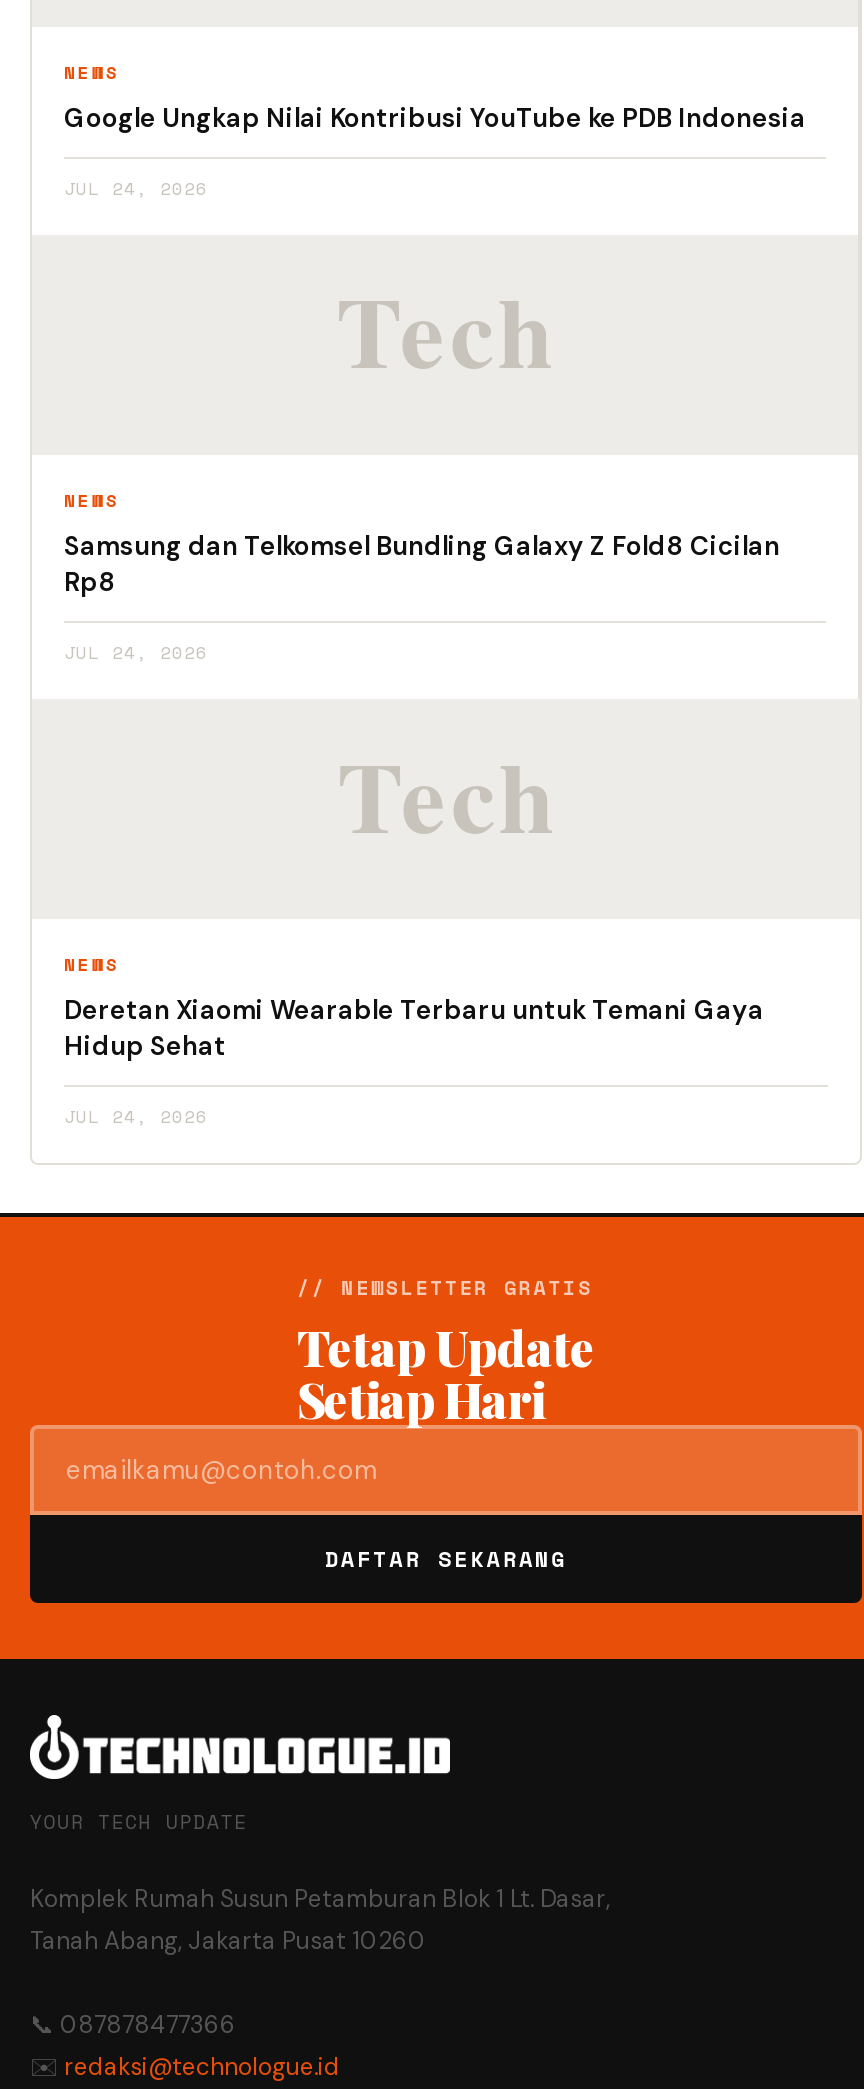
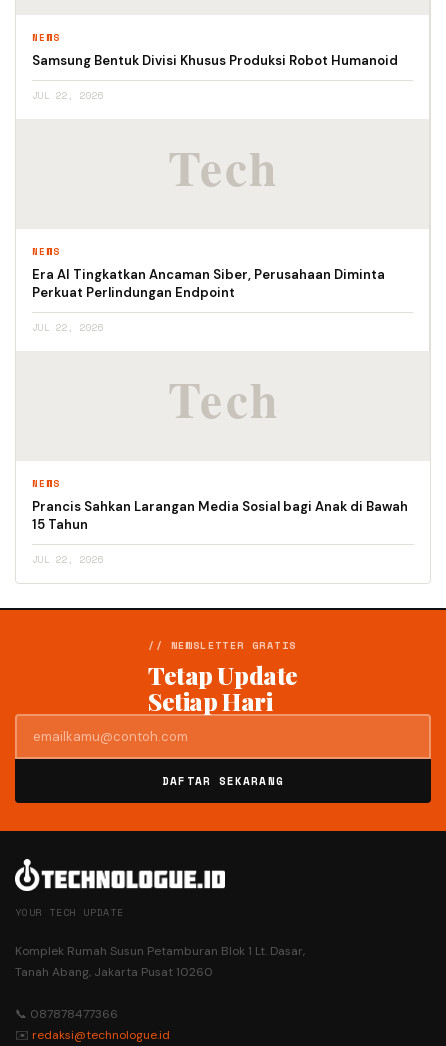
[64,102,806,136] Google Ungkap Nilai Kontribusi YouTube ke PDB Indonesia -> [32,52,398,69] Samsung Bentuk Divisi Khusus Produksi Robot Humanoid
[64,176,208,202] JUL 24, 2026 -> [32,89,104,102] JUL 22, 2026
[64,530,780,600] Samsung dan Telkomsel Bundling Galaxy Z Fold8 Cicilan | Rp8 -> [32,266,385,301] Era AI Tingkatkan Ancaman Siber, Perusahaan Diminta | Perkuat Perlindungan Endpoint
[64,640,208,666] JUL 24, 2026 -> [32,321,104,334] JUL 22, 2026
[64,994,764,1064] Deretan Xiaomi Wearable Terbaru untuk Temani Gaya | Hidup Sehat -> [32,498,408,533] Prancis Sahkan Larangan Media Sosial bagi Anak di Bawah | 15 Tahun
[64,1104,208,1130] JUL 24, 2026 -> [32,553,104,566] JUL 22, 2026

